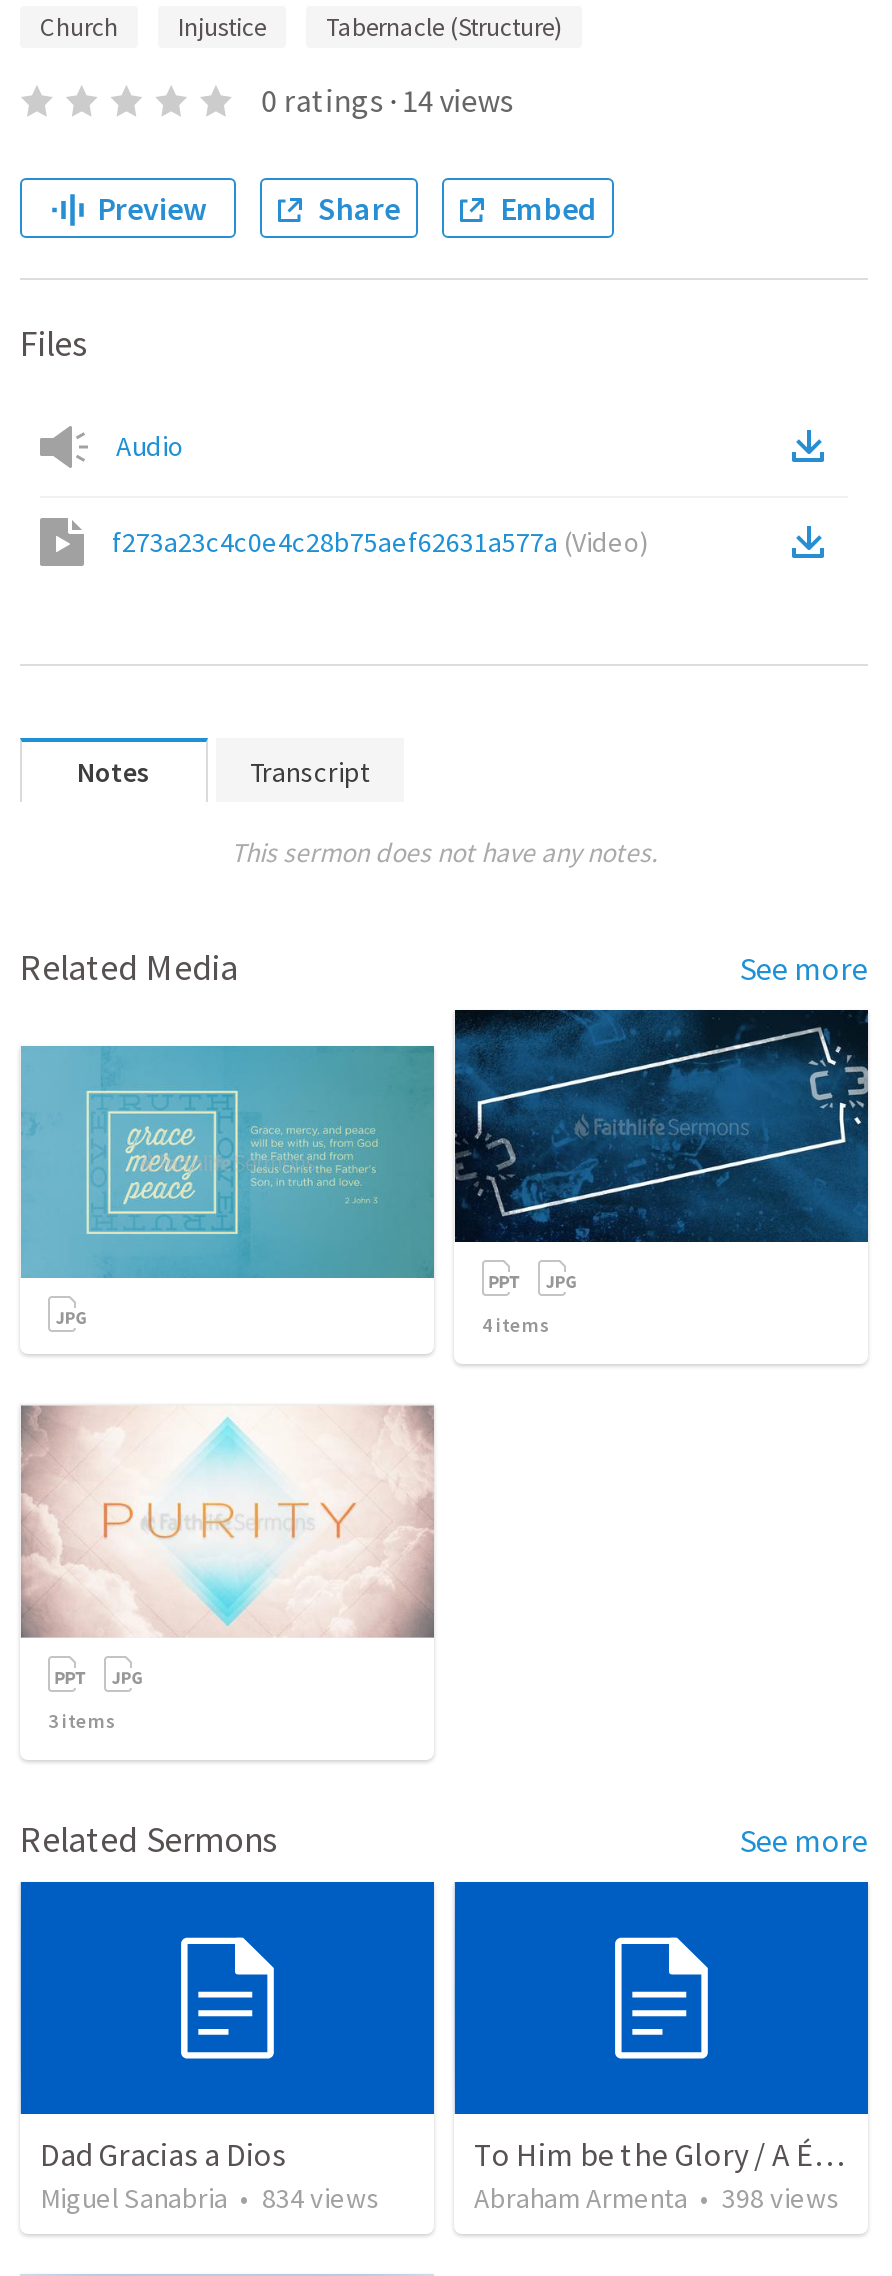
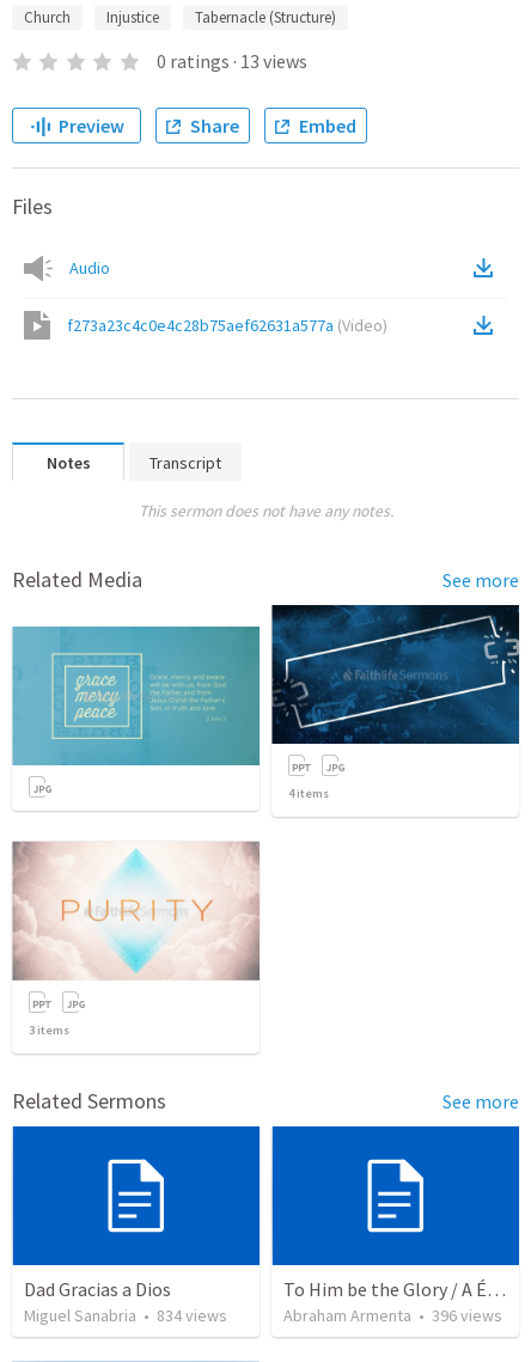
[261,80,513,120] 0 ratings · 14 views -> [156,49,307,73] 0 ratings · 13 views
[474,2181,840,2217] Abraham Armenta • 398 views -> [283,1305,502,1326] Abraham Armenta • 396 views

